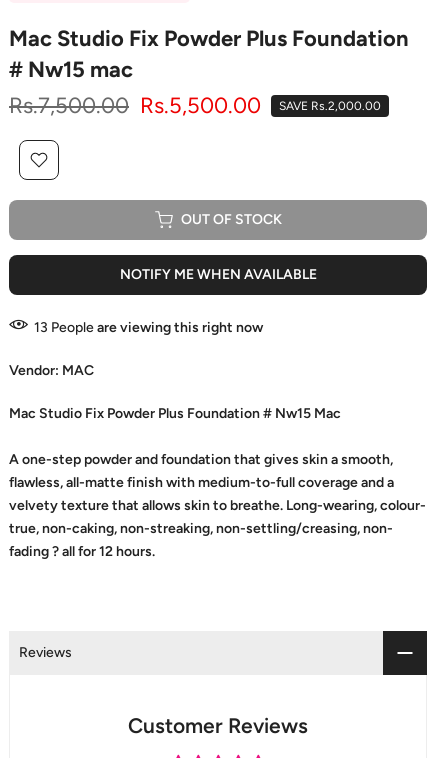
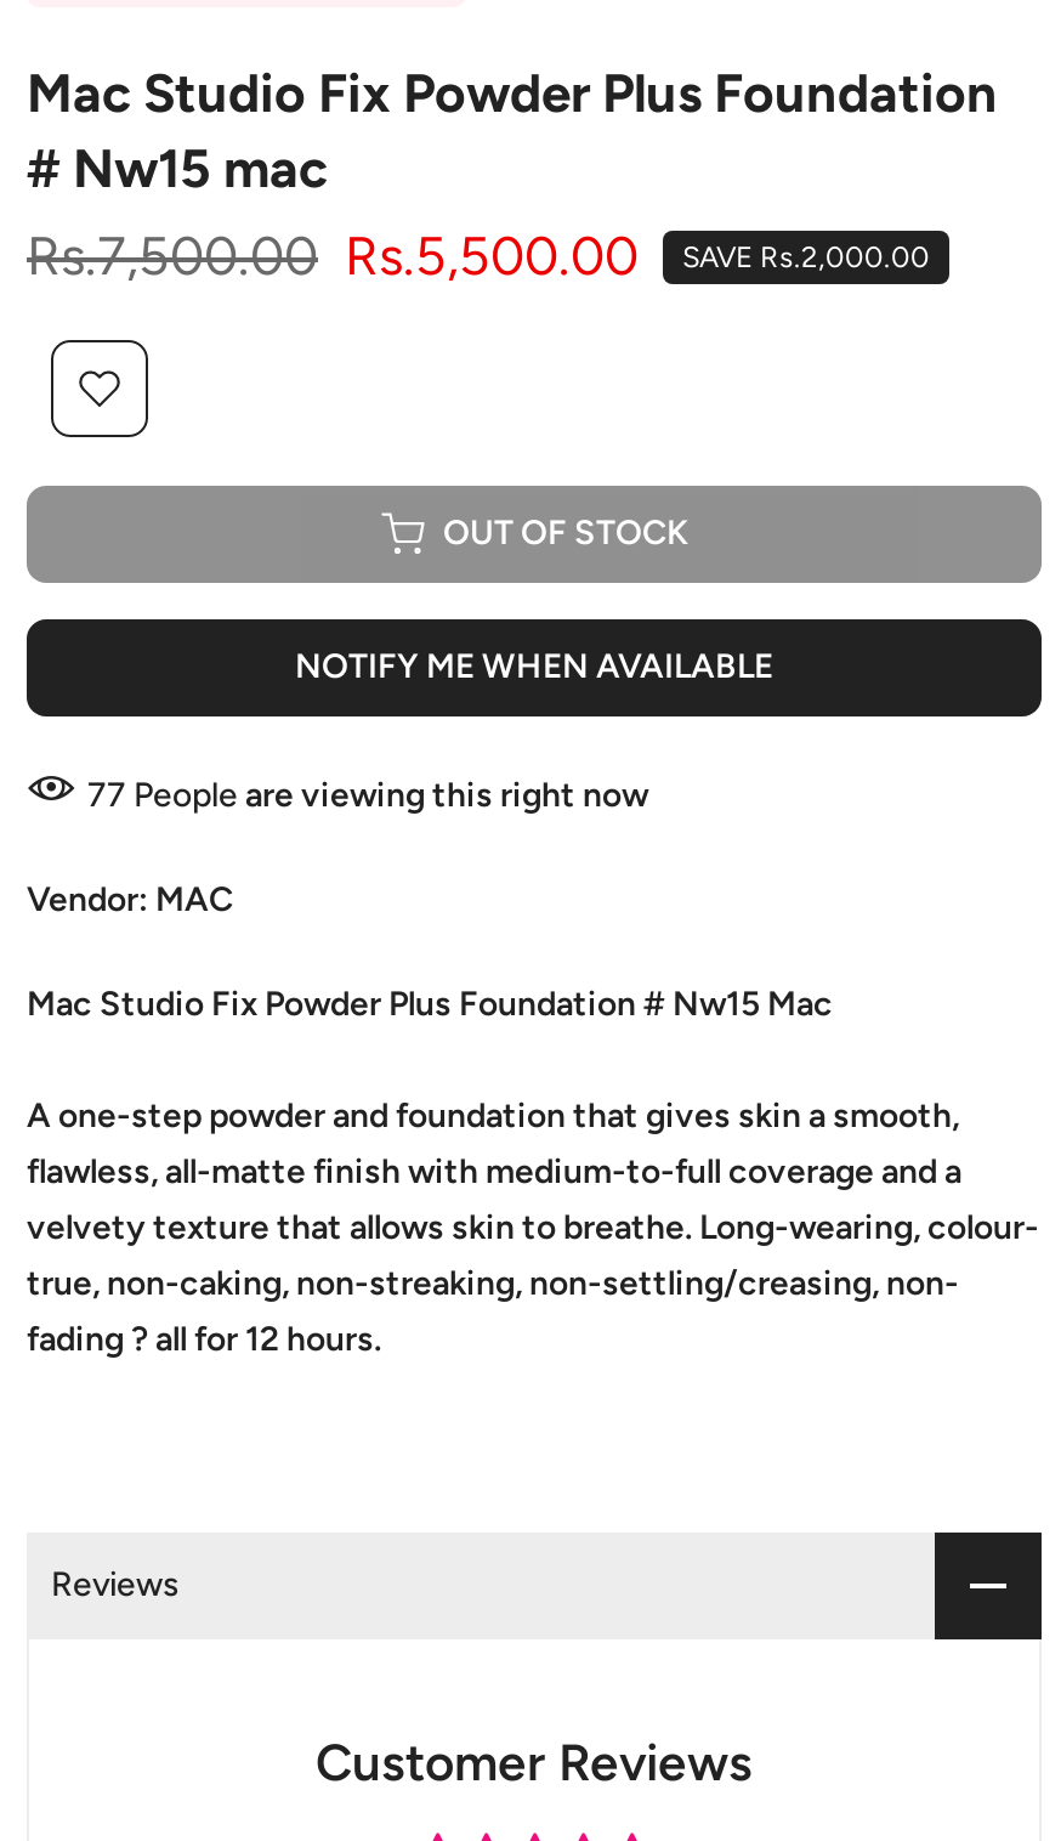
[34,318,263,335] 13 People are viewing this right now -> [87,774,648,815] 77 People are viewing this right now

